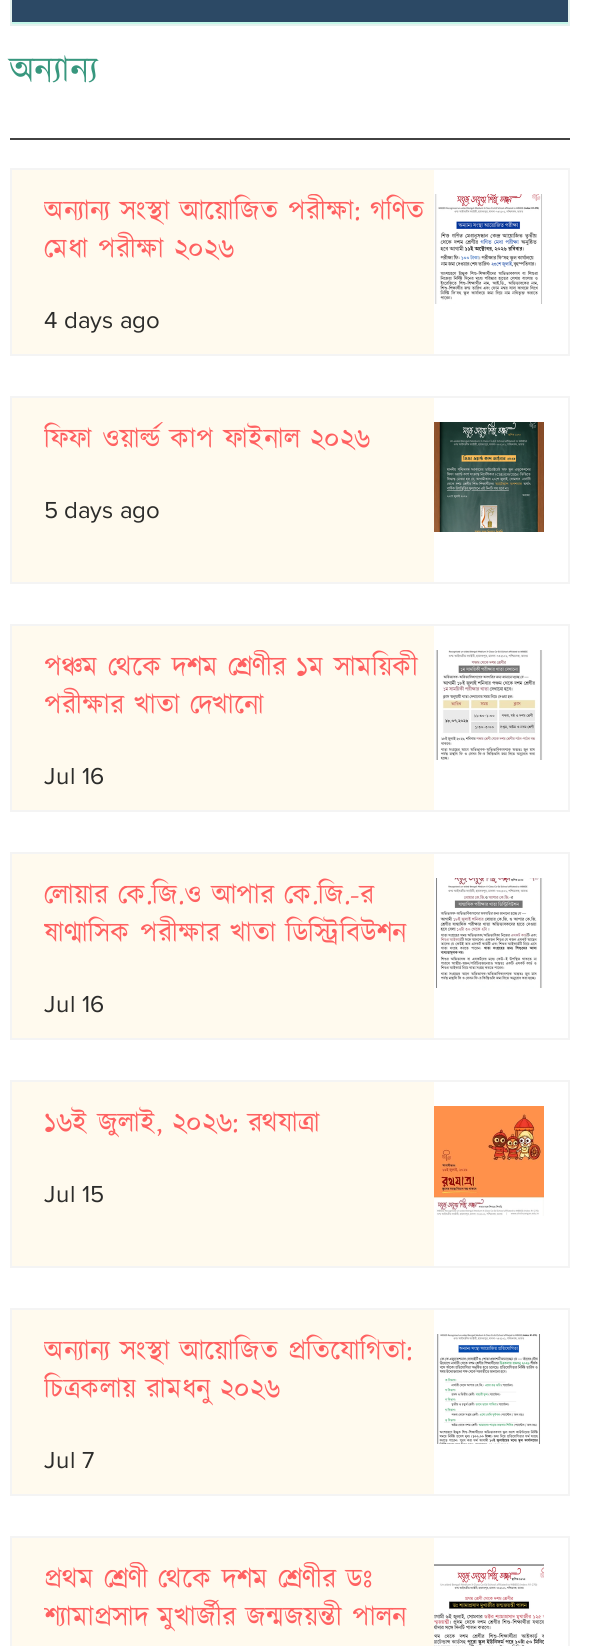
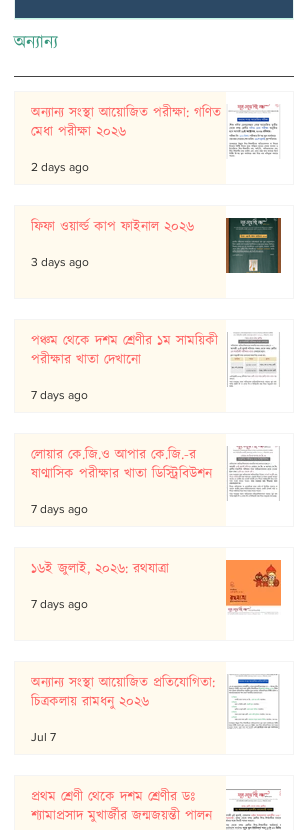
[44,306,160,334] 4 days ago -> [31,160,89,174] 2 days ago
[44,496,160,524] 5 days ago -> [31,255,89,269] 3 days ago
[44,762,104,790] Jul 16 -> [31,388,88,402] 7 days ago
[44,990,104,1018] Jul 16 -> [31,502,88,516] 7 days ago
[44,1180,104,1208] Jul 15 -> [31,597,88,611] 7 days ago

